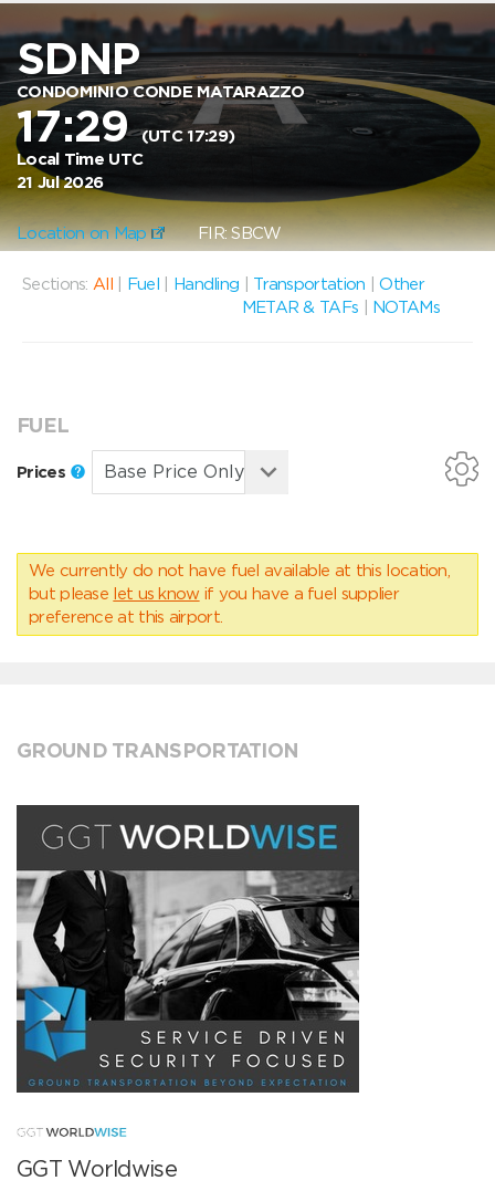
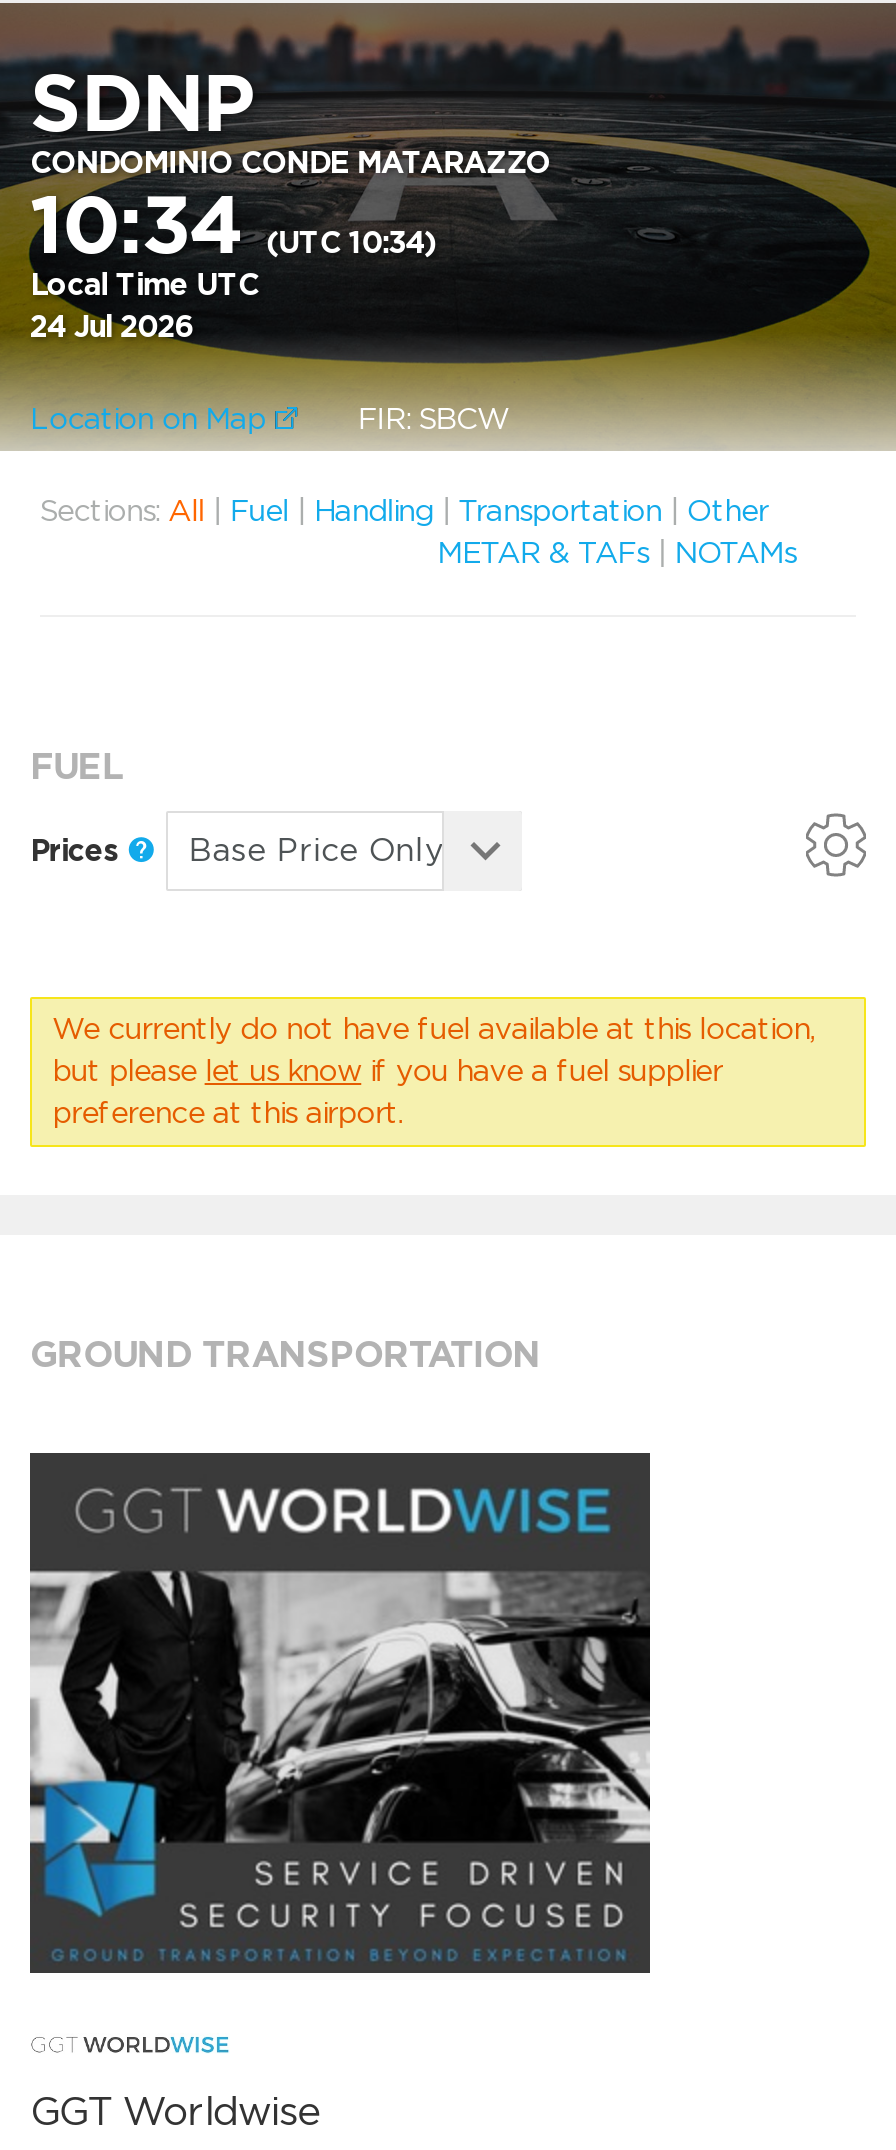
[17,100,234,153] 17:29 (UTC 17:29) -> [30,177,436,273] 10:34 (UTC 10:34)
[17,173,103,192] 21 Jul 2026 -> [30,309,193,345] 24 Jul 2026

